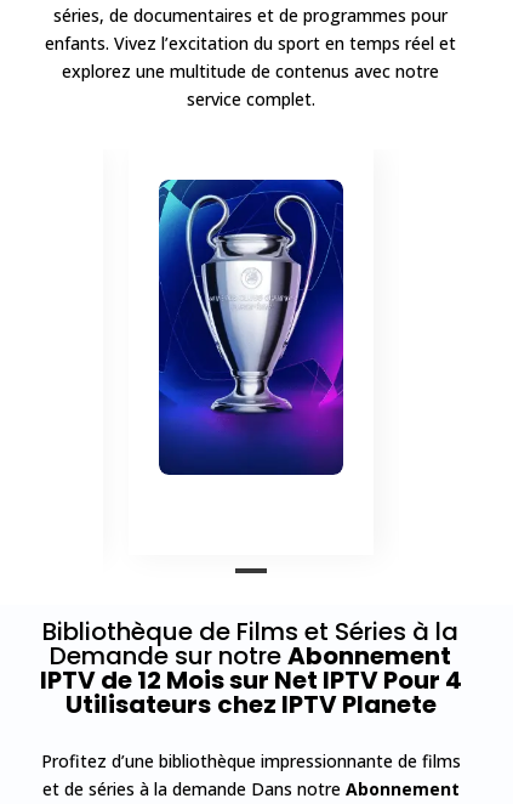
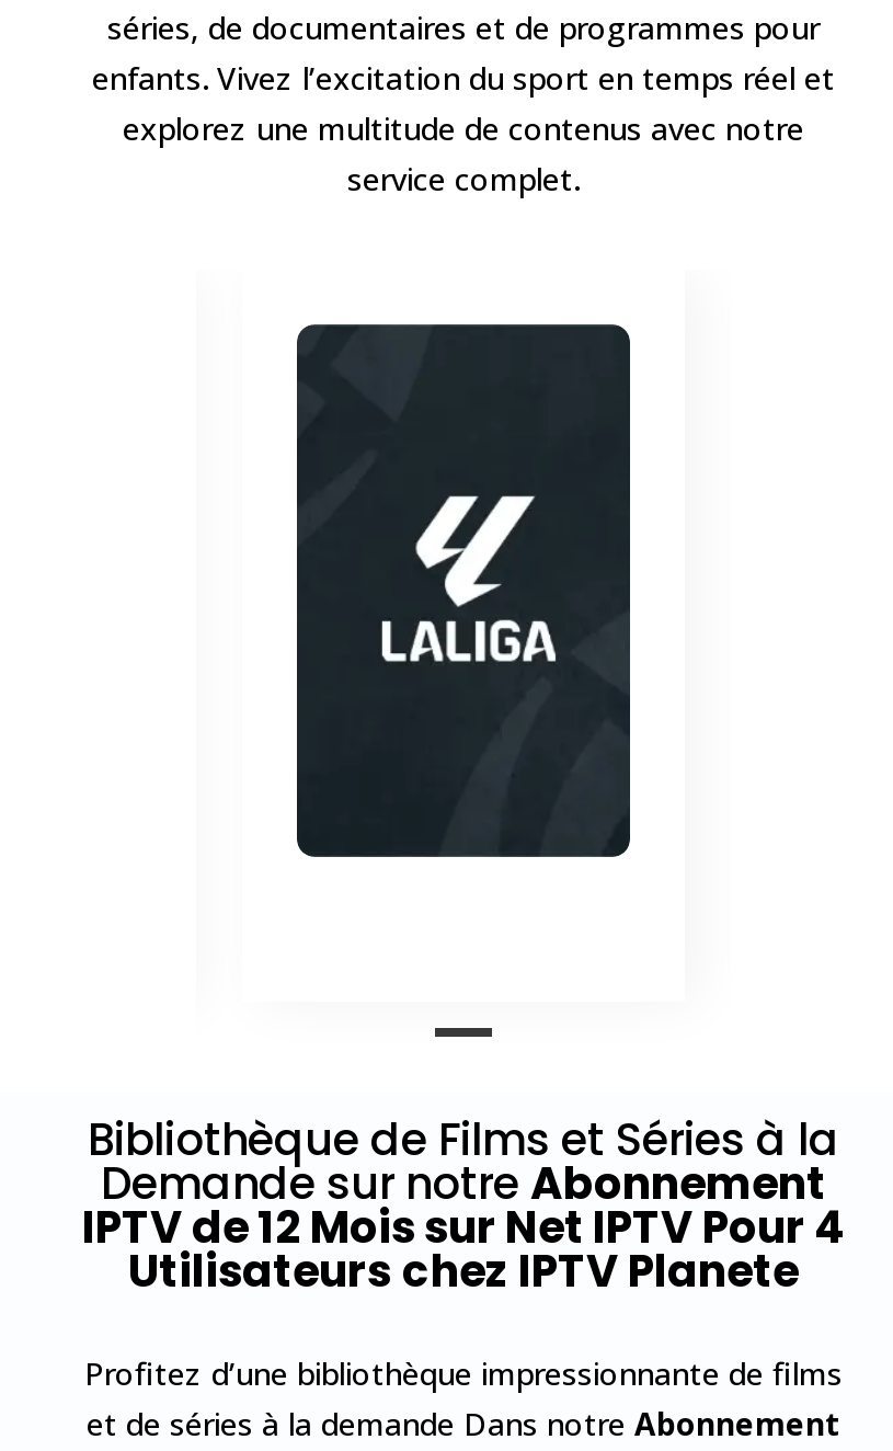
[158,179,344,474] [image] -> [295,322,632,857] [image]

